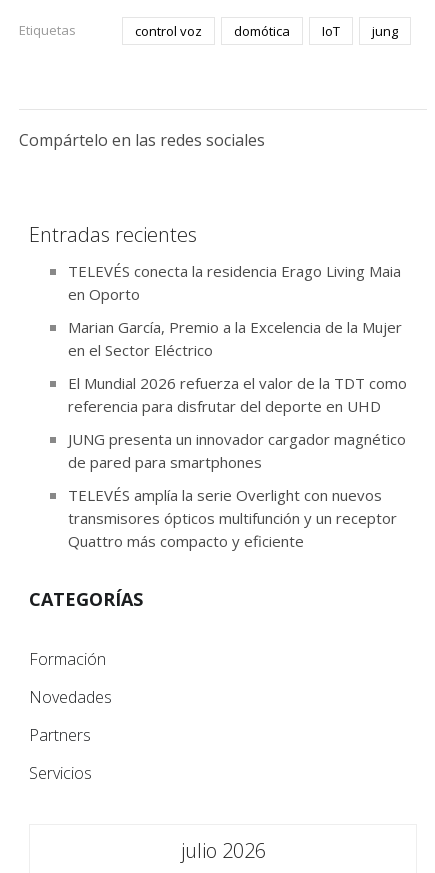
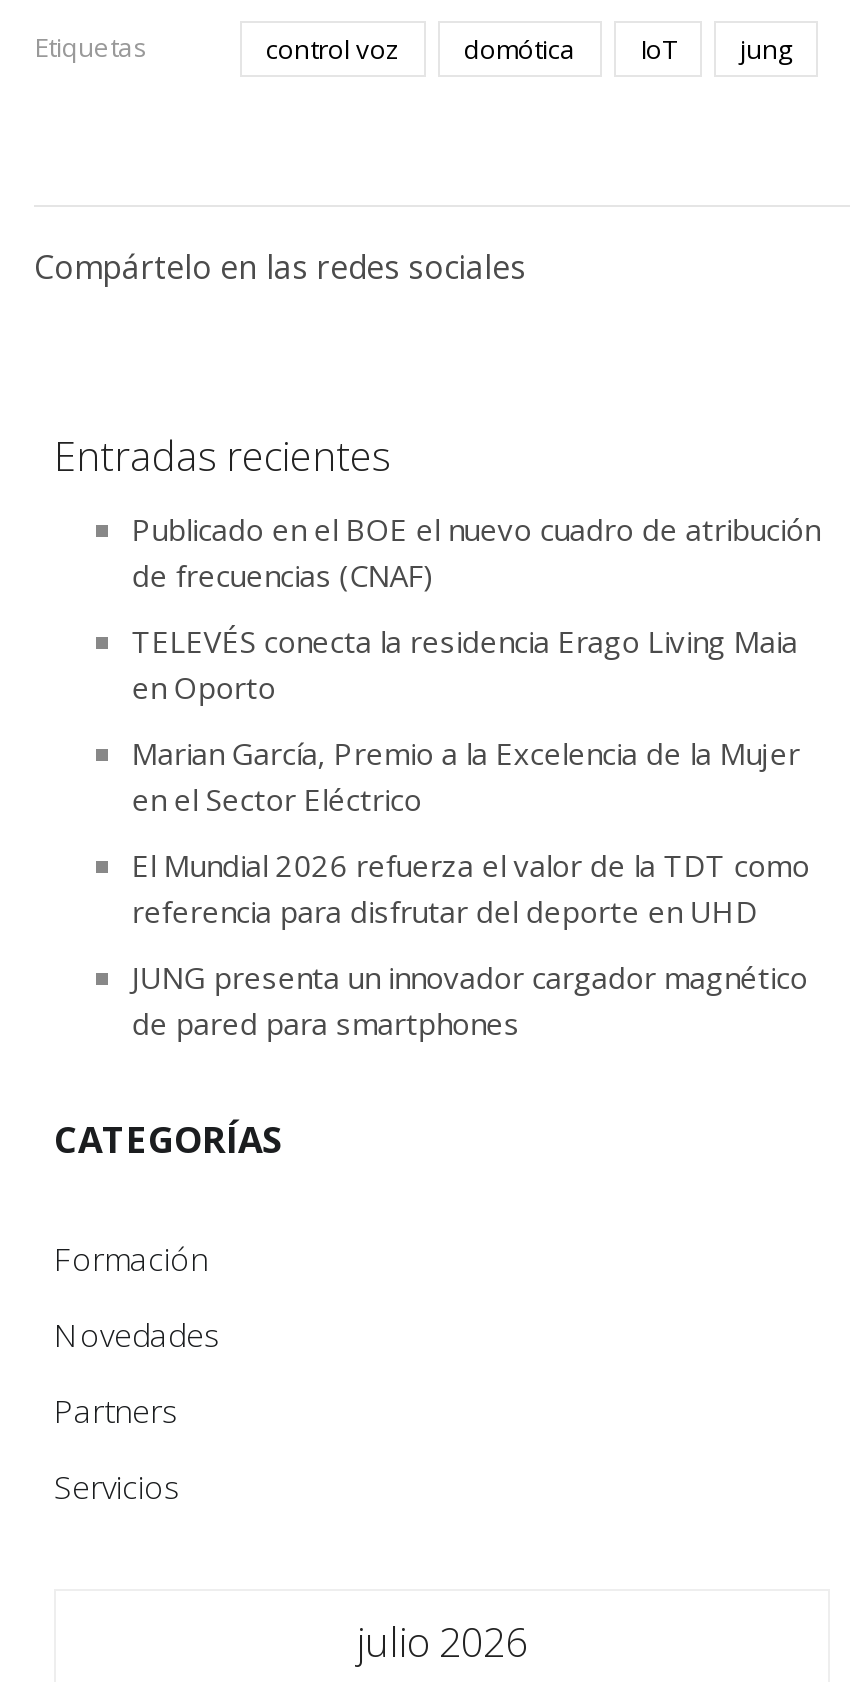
none -> [132,509,820,595] Publicado en el BOE el nuevo cuadro de atribución | de frecuencias (CNAF)
moved [68,261,407,472] -> [132,621,810,1043]: TELEVÉS conecta la residencia Erago Living Maia | en Oporto | Marian García, Premio a la Excelencia de la Mujer | en el Sector Eléctrico | El Mundial 2026 refuerza el valor de la TDT como | referencia para disfrutar del deporte en UHD | JUNG presenta un innovador cargador magnético | de pared para smartphones
[68,485,397,551] TELEVÉS amplía la serie Overlight con nuevos | transmisores ópticos multifunción y un receptor | Quattro más compacto y eficiente -> none

